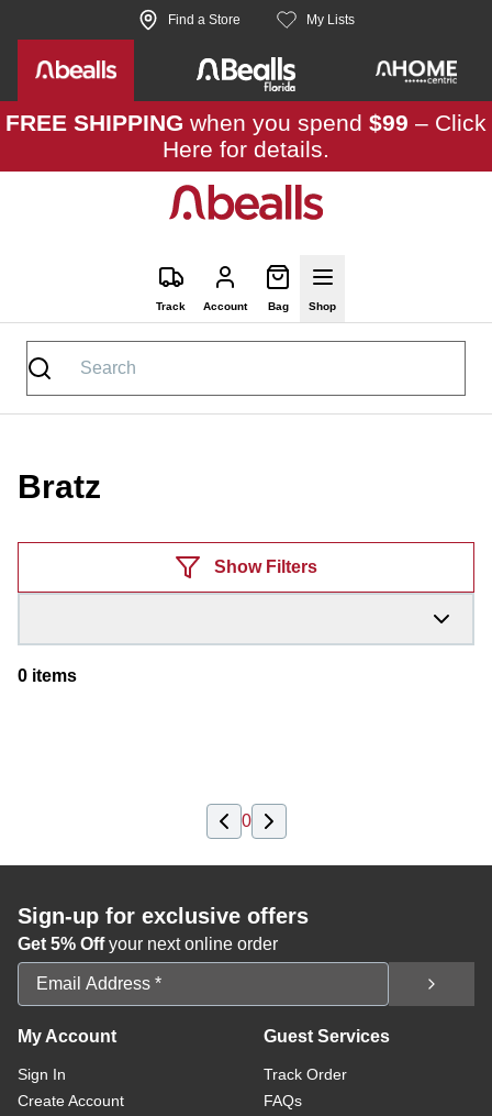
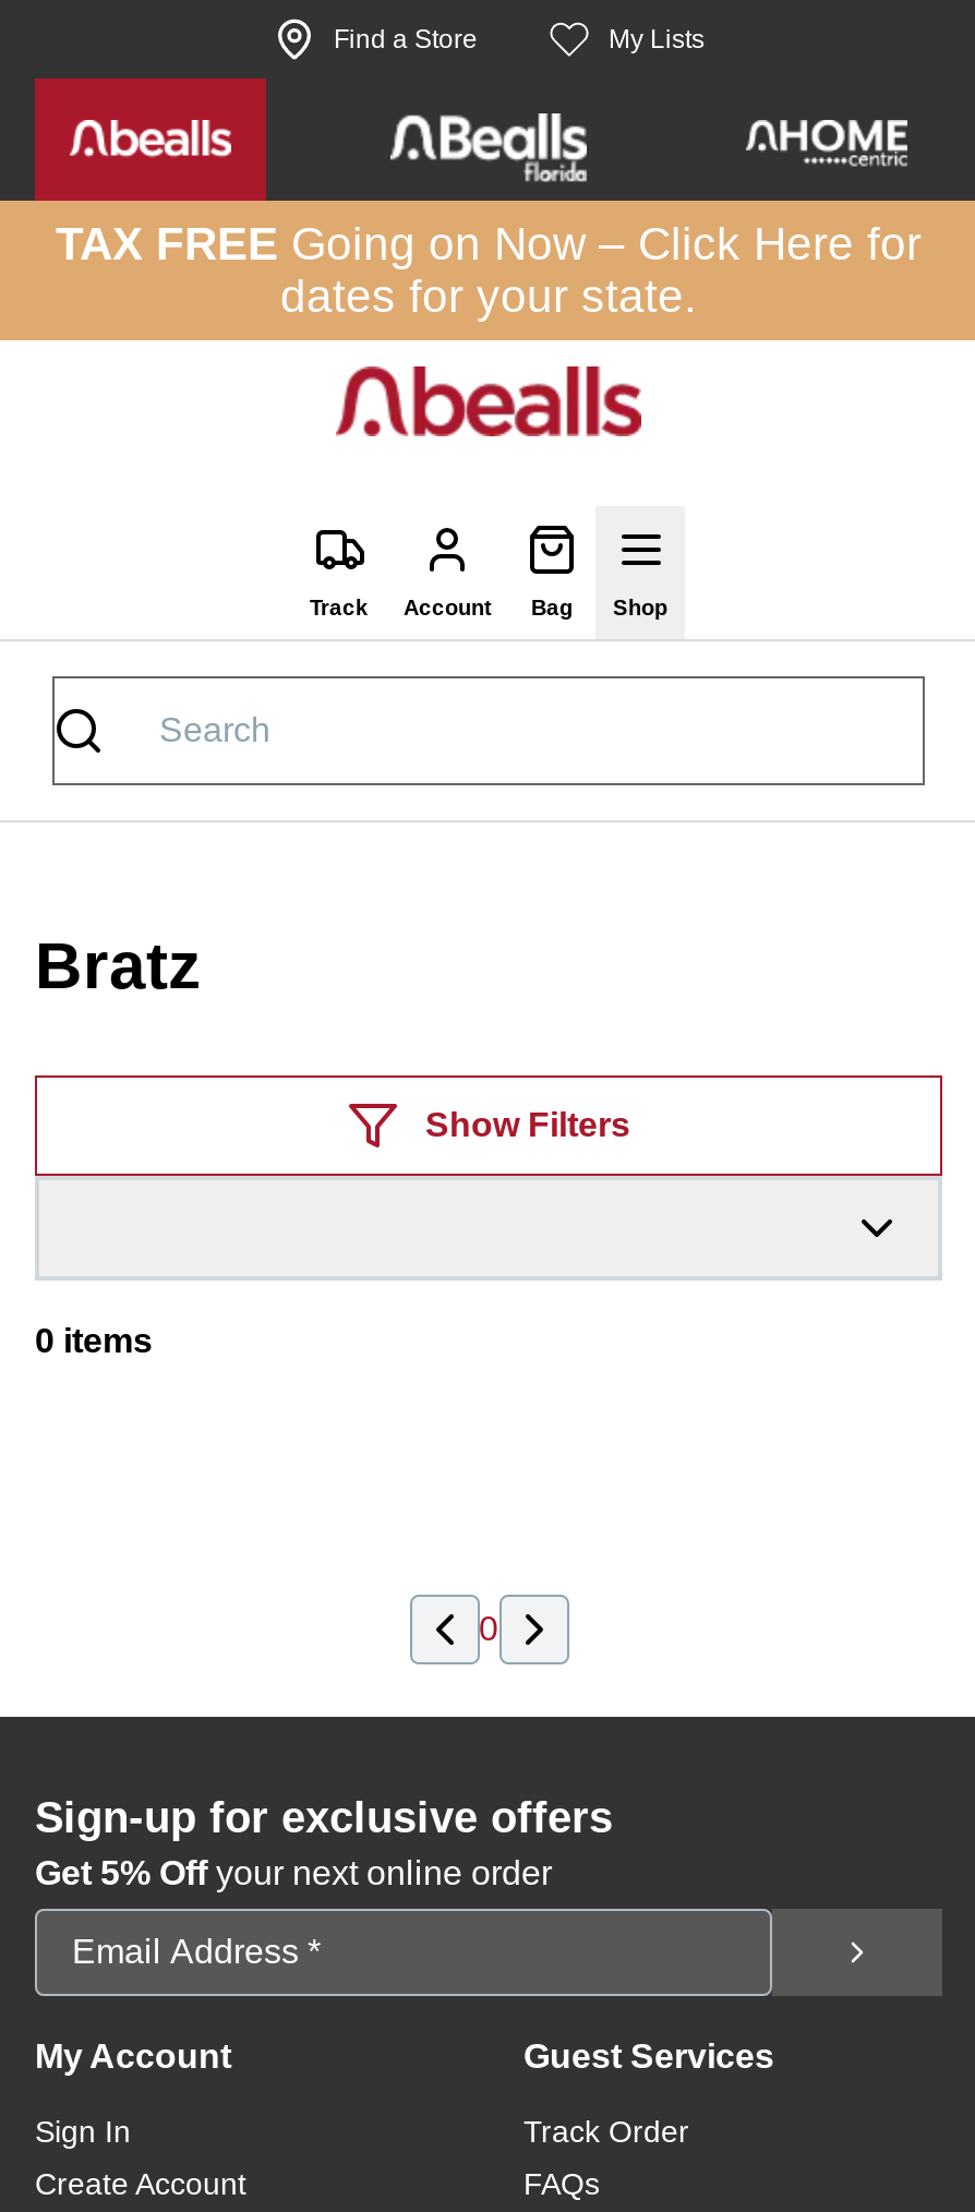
[5,110,487,162] FREE SHIPPING when you spend $99 – Click | Here for details. -> [56,218,922,321] TAX FREE Going on Now – Click Here for | dates for your state.

